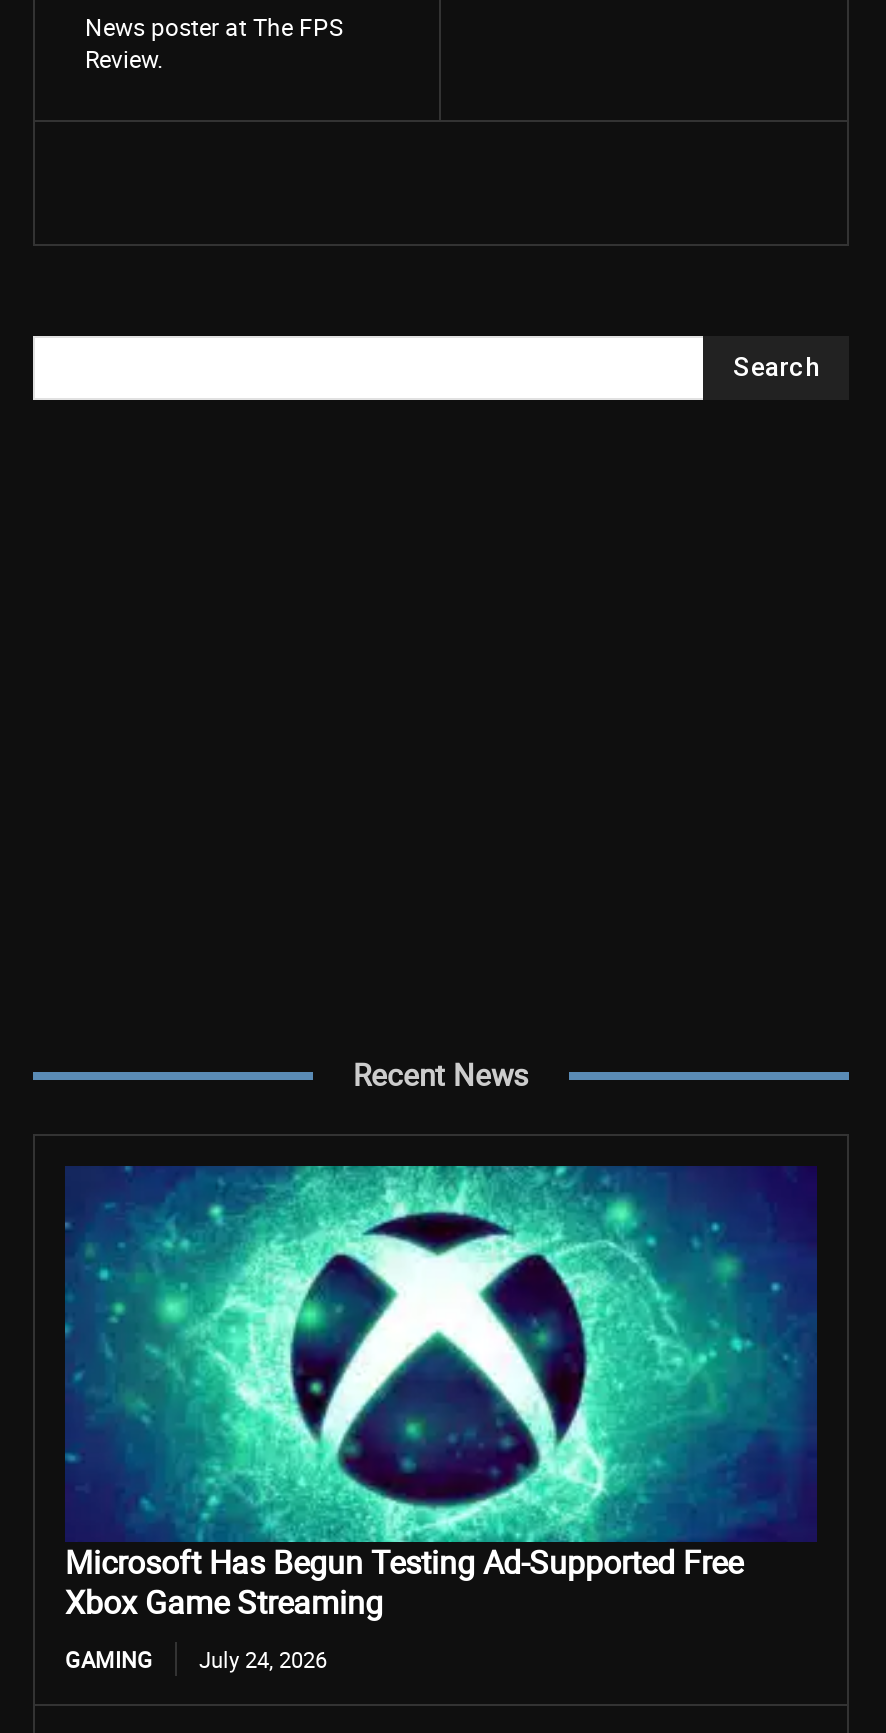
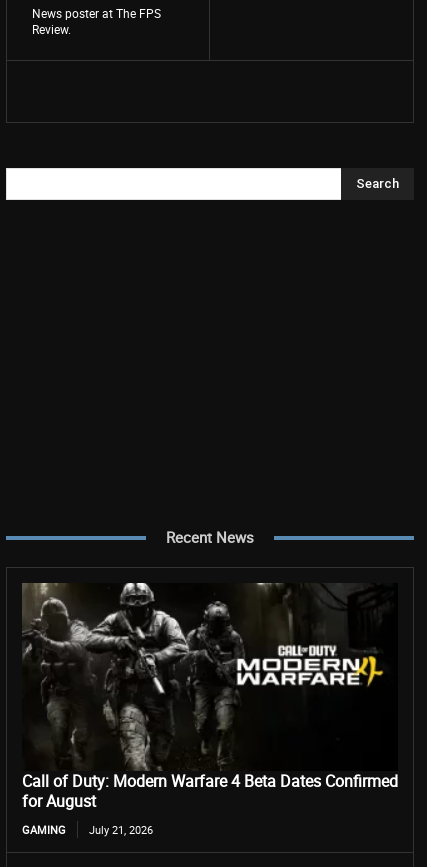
[63,1164,819,1624] [image] | Microsoft Has Begun Testing Ad-Supported Free | Xbox Game Streaming -> [22,582,398,812] [image] | Call of Duty: Modern Warfare 4 Beta Dates Confirmed | for August
[65,1644,327,1674] GAMING July 24, 2026 -> [22,822,153,837] GAMING July 21, 2026

